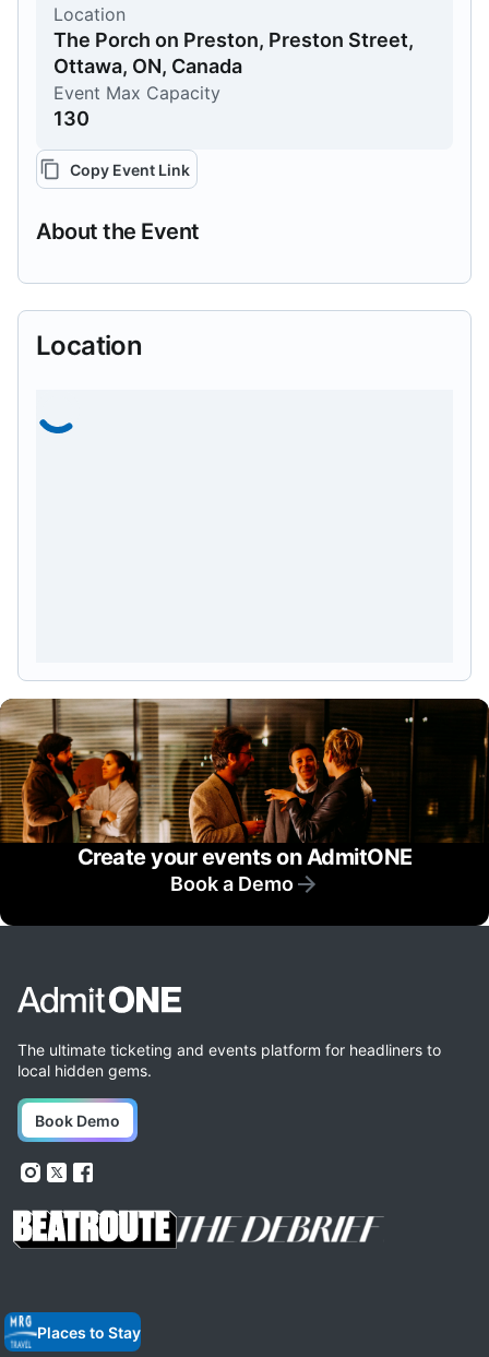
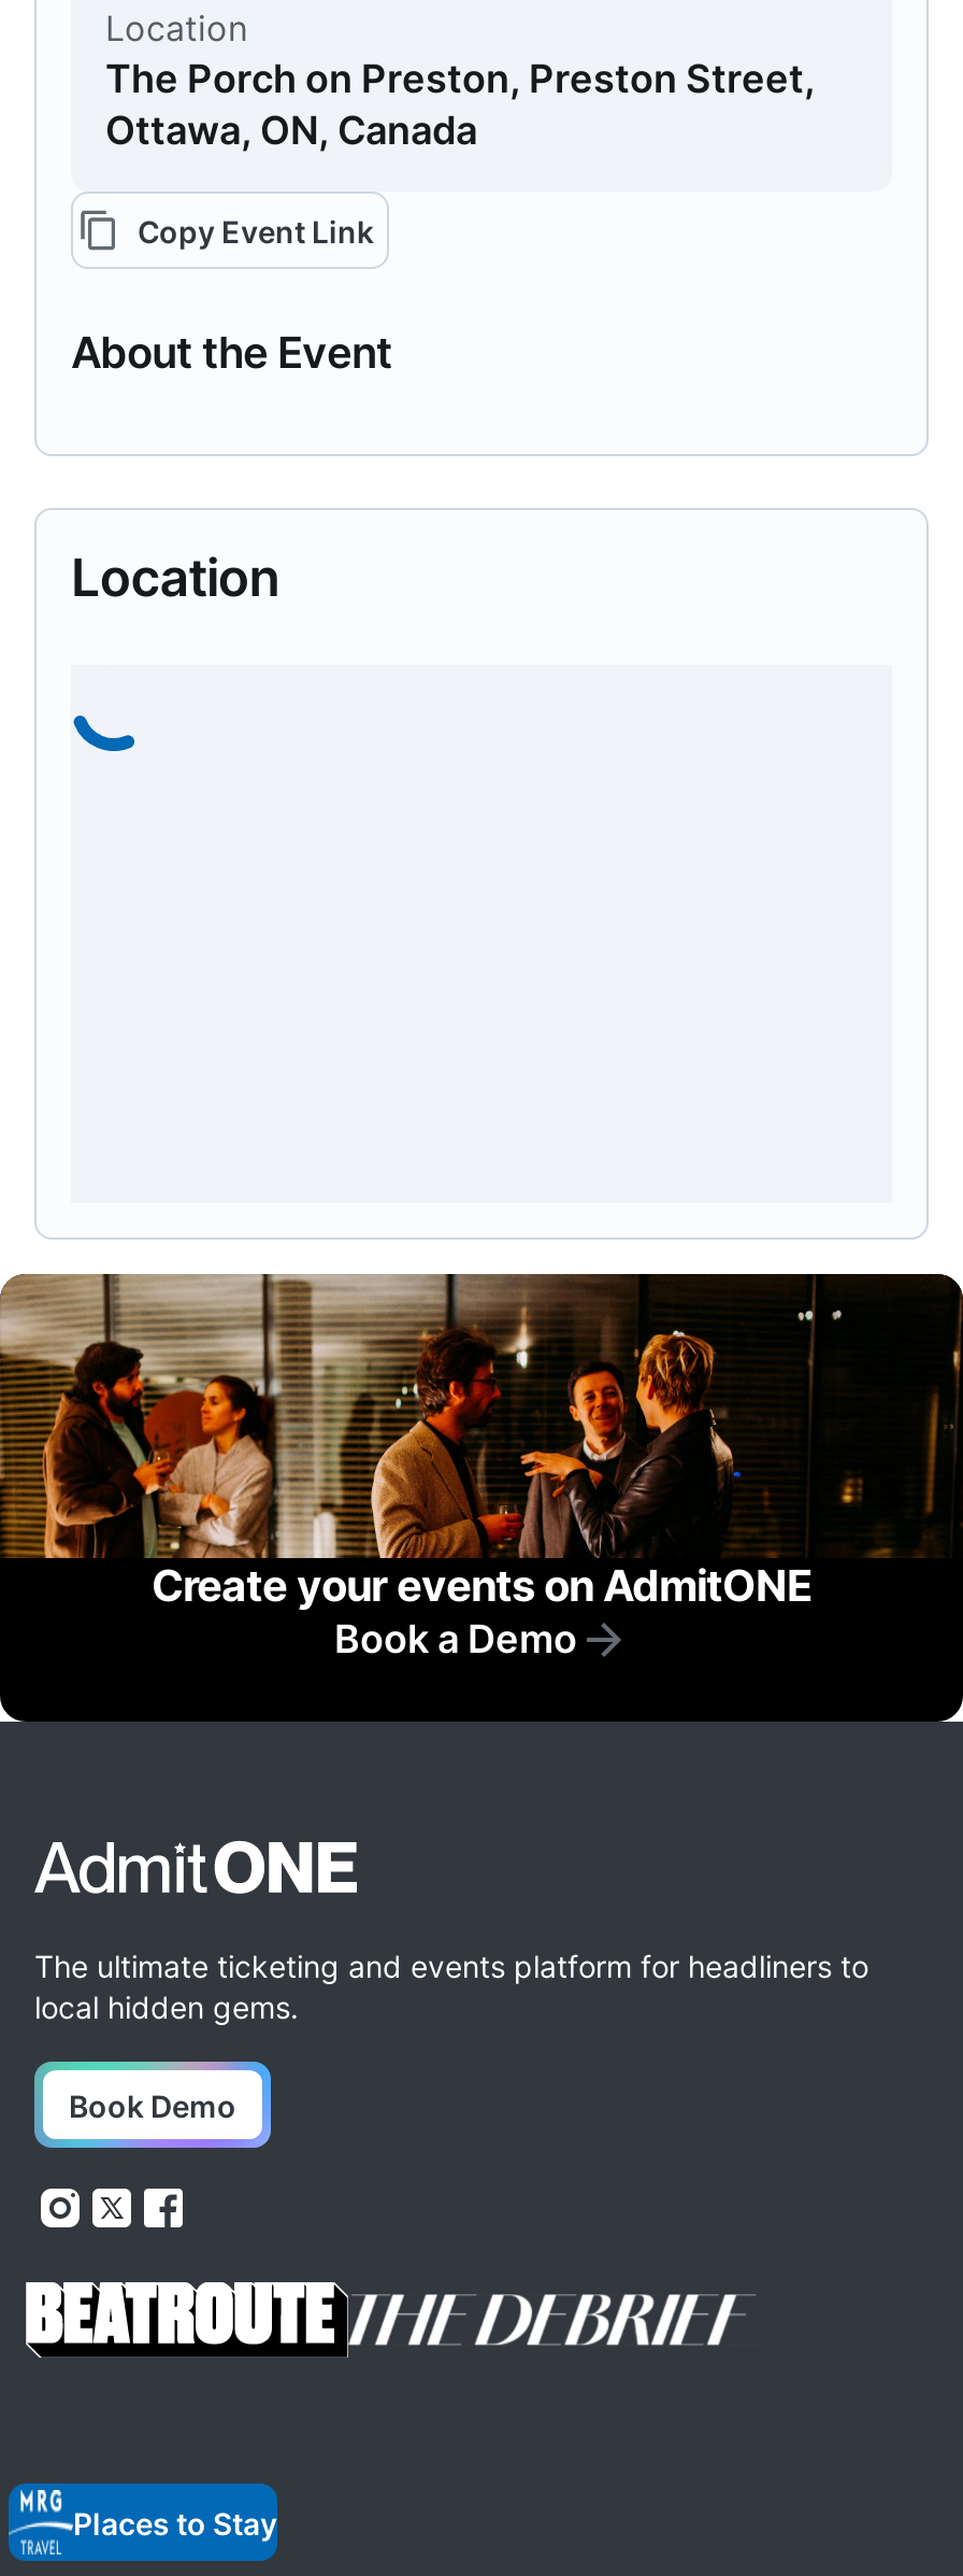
[53,82,220,130] Event Max Capacity | 130 -> none

